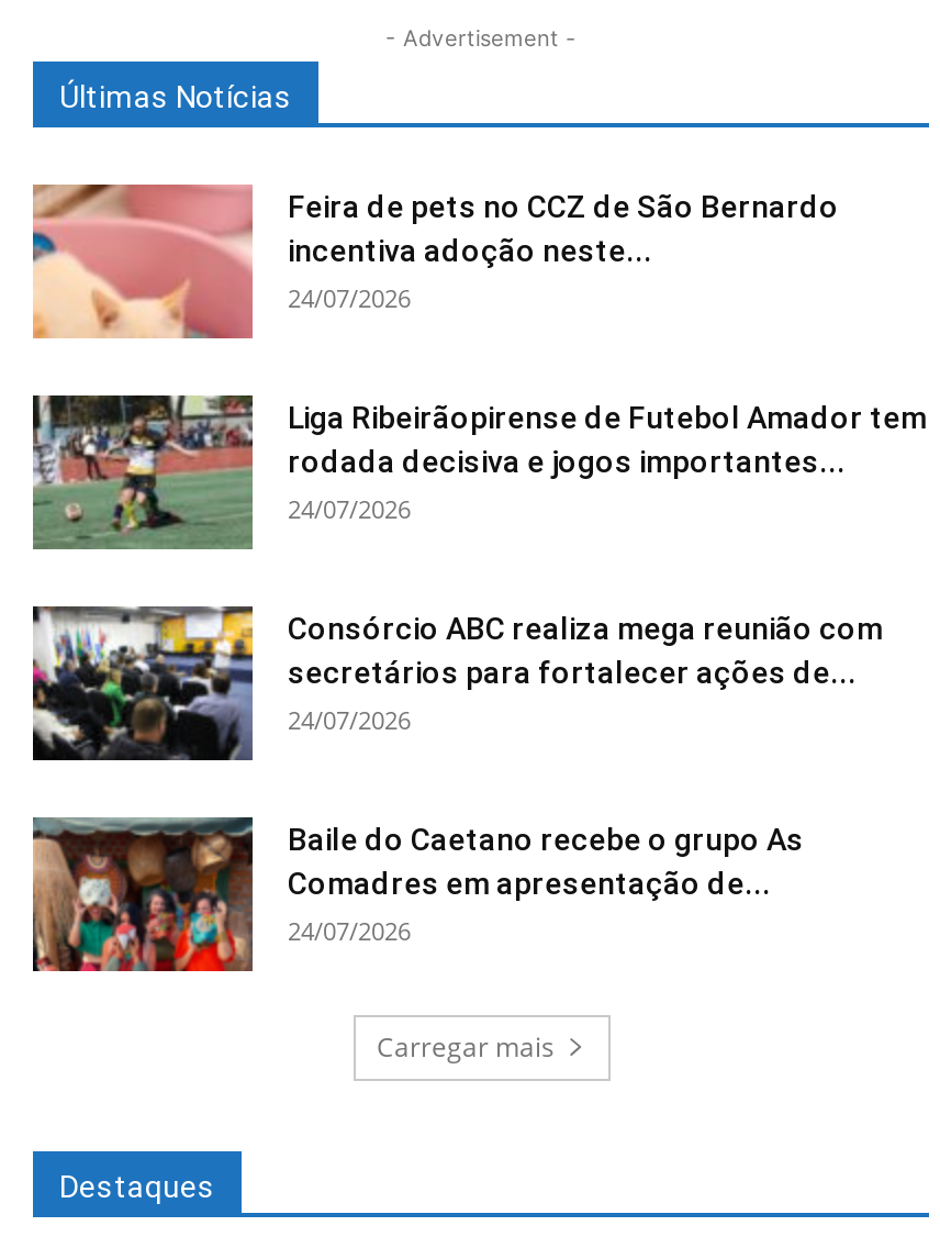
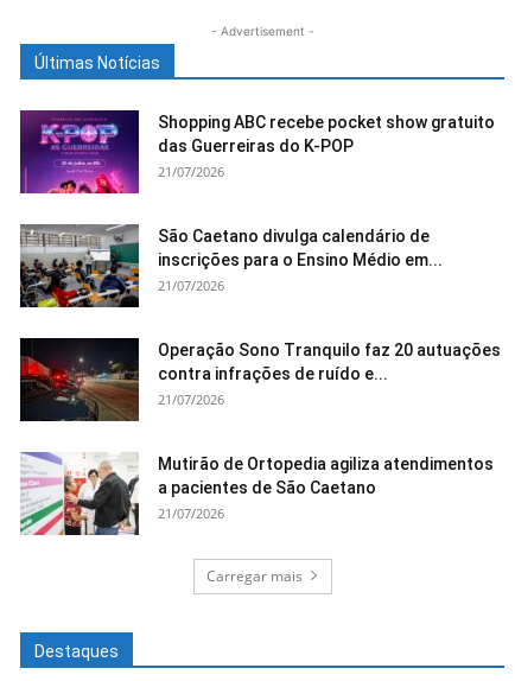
[31,181,839,339] [image] | Feira de pets no CCZ de São Bernardo | incentiva adoção neste... | 24/07/2026 -> [19,109,495,195] [image] | Shopping ABC recebe pocket show gratuito | das Guerreiras do K-POP | 21/07/2026
[31,394,927,550] [image] | Liga Ribeirãopirense de Futebol Amador tem | rodada decisiva e jogos importantes... | 24/07/2026 -> [19,224,443,308] [image] | São Caetano divulga calendário de | inscrições para o Ensino Médio em... | 21/07/2026
[31,605,883,764] [image] | Consórcio ABC realiza mega reunião com | secretários para fortalecer ações de... | 24/07/2026 -> [19,338,501,422] [image] | Operação Sono Tranquilo faz 20 autuações | contra infrações de ruído e... | 21/07/2026
[31,814,804,974] [image] | Baile do Caetano recebe o grupo As | Comadres em apresentação de... | 24/07/2026 -> [19,451,494,536] [image] | Mutirão de Ortopedia agiliza atendimentos | a pacientes de São Caetano | 21/07/2026

